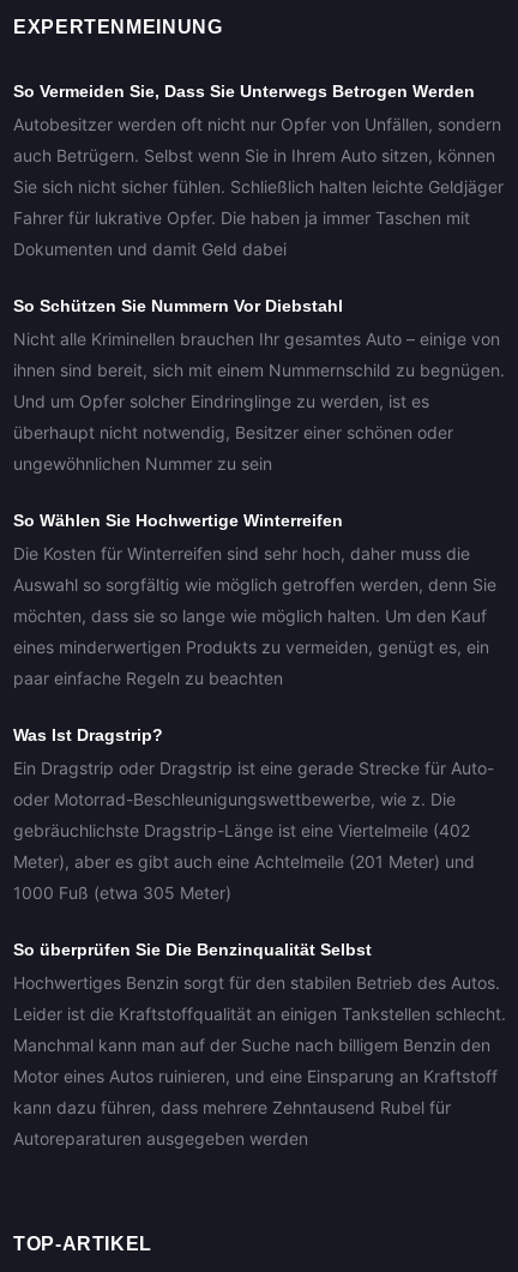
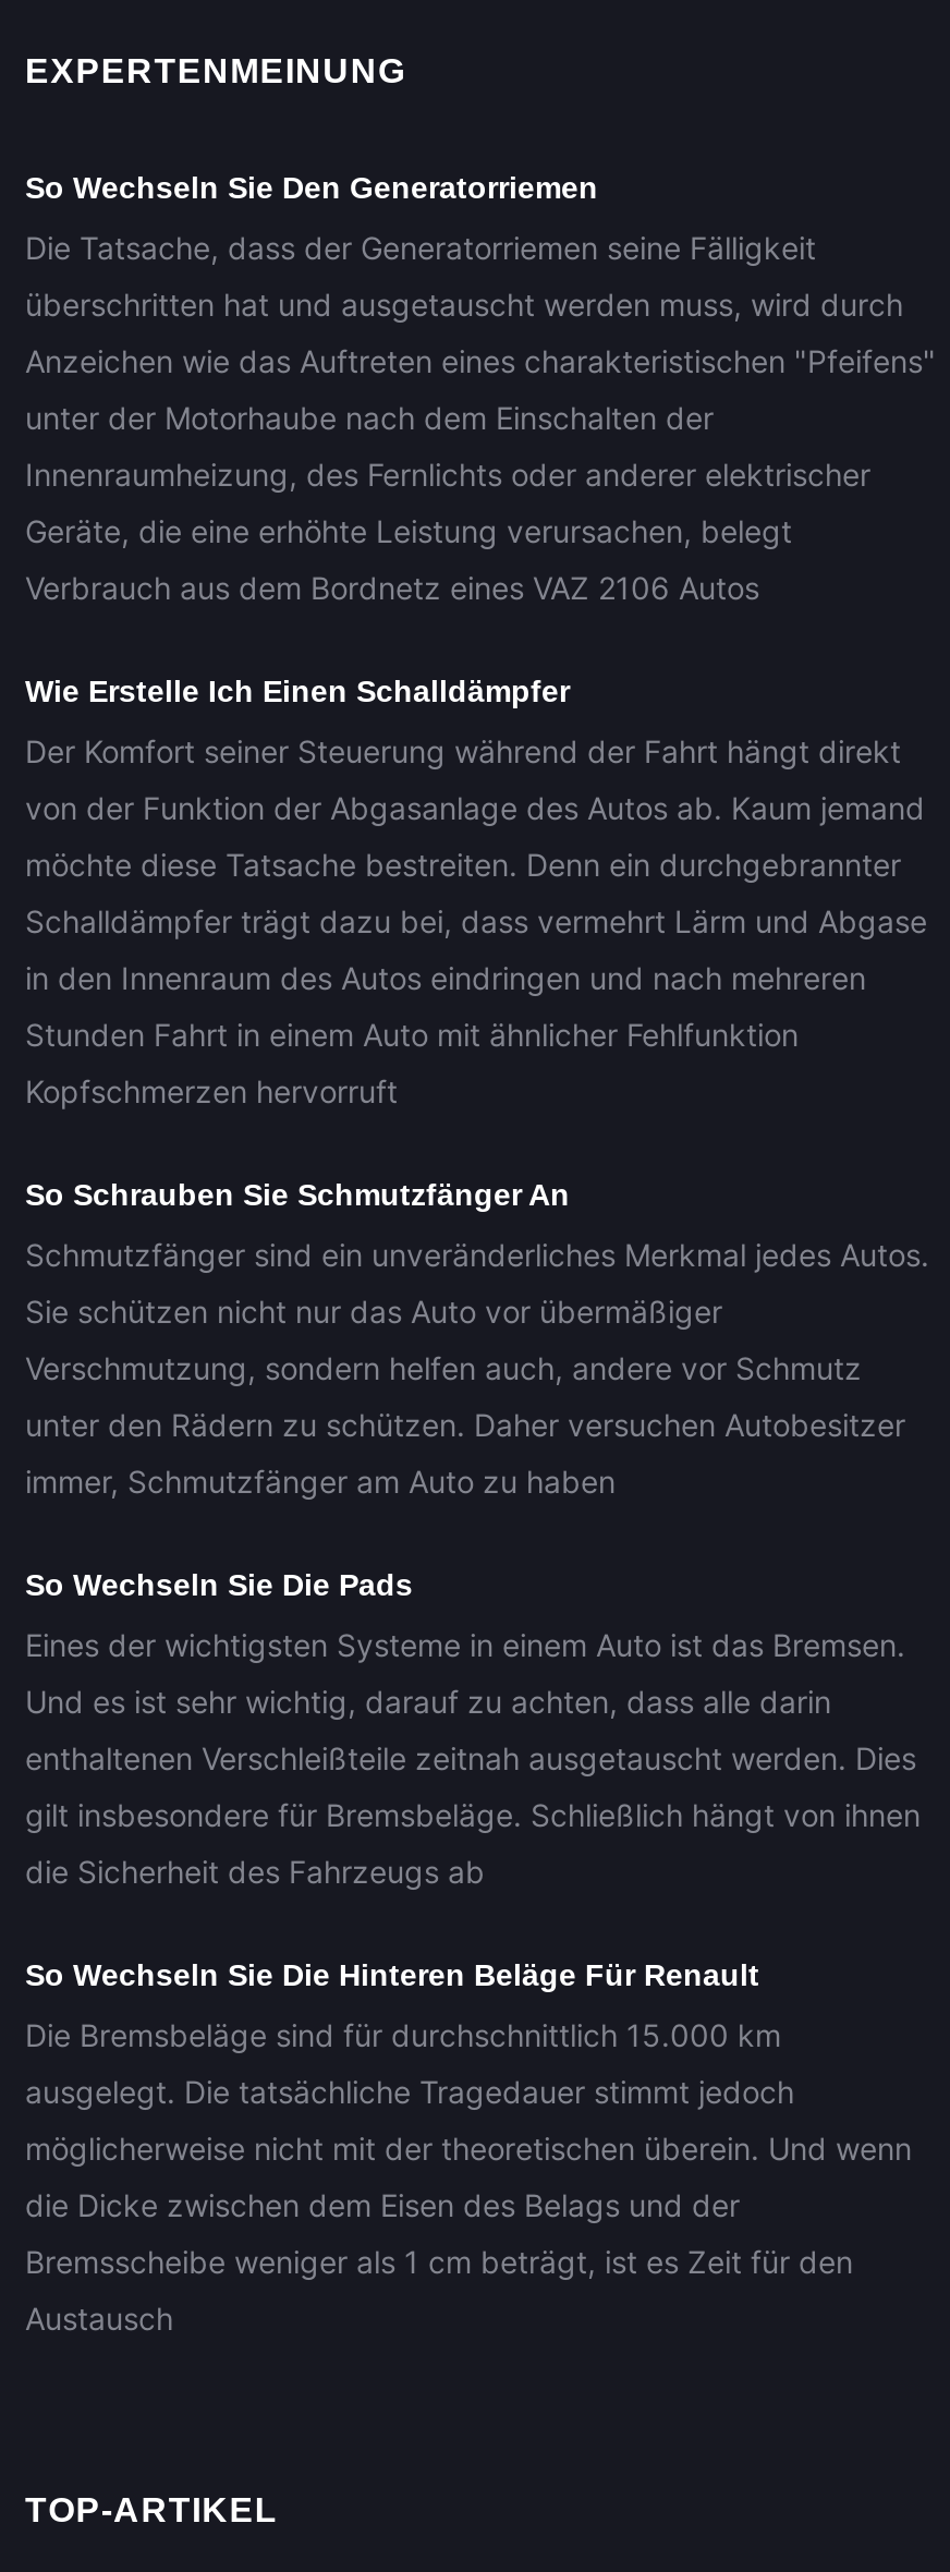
[13,82,506,1149] So Vermeiden Sie, Dass Sie Unterwegs Betrogen Werden | Autobesitzer werden oft nicht nur Opfer von Unfällen, sondern | auch Betrügern. Selbst wenn Sie in Ihrem Auto sitzen, können | Sie sich nicht sicher fühlen. Schließlich halten leichte Geldjäger | Fahrer für lukrative Opfer. Die haben ja immer Taschen mit | Dokumenten und damit Geld dabei | So Schützen Sie Nummern Vor Diebstahl | Nicht alle Kriminellen brauchen Ihr gesamtes Auto – einige von | ihnen sind bereit, sich mit einem Nummernschild zu begnügen. | Und um Opfer solcher Eindringlinge zu werden, ist es | überhaupt nicht notwendig, Besitzer einer schönen oder | ungewöhnlichen Nummer zu sein | So Wählen Sie Hochwertige Winterreifen | Die Kosten für Winterreifen sind sehr hoch, daher muss die | Auswahl so sorgfältig wie möglich getroffen werden, denn Sie | möchten, dass sie so lange wie möglich halten. Um den Kauf | eines minderwertigen Produkts zu vermeiden, genügt es, ein | paar einfache Regeln zu beachten | Was Ist Dragstrip? | Ein Dragstrip oder Dragstrip ist eine gerade Strecke für Auto- | oder Motorrad-Beschleunigungswettbewerbe, wie z. Die | gebräuchlichste Dragstrip-Länge ist eine Viertelmeile (402 | Meter), aber es gibt auch eine Achtelmeile (201 Meter) und | 1000 Fuß (etwa 305 Meter) | So überprüfen Sie Die Benzinqualität Selbst | Hochwertiges Benzin sorgt für den stabilen Betrieb des Autos. | Leider ist die Kraftstoffqualität an einigen Tankstellen schlecht. | Manchmal kann man auf der Suche nach billigem Benzin den | Motor eines Autos ruinieren, und eine Einsparung an Kraftstoff | kann dazu führen, dass mehrere Zehntausend Rubel für | Autoreparaturen ausgegeben werden -> [25,170,936,2337] So Wechseln Sie Den Generatorriemen | Die Tatsache, dass der Generatorriemen seine Fälligkeit | überschritten hat und ausgetauscht werden muss, wird durch | Anzeichen wie das Auftreten eines charakteristischen "Pfeifens" | unter der Motorhaube nach dem Einschalten der | Innenraumheizung, des Fernlichts oder anderer elektrischer | Geräte, die eine erhöhte Leistung verursachen, belegt | Verbrauch aus dem Bordnetz eines VAZ 2106 Autos | Wie Erstelle Ich Einen Schalldämpfer | Der Komfort seiner Steuerung während der Fahrt hängt direkt | von der Funktion der Abgasanlage des Autos ab. Kaum jemand | möchte diese Tatsache bestreiten. Denn ein durchgebrannter | Schalldämpfer trägt dazu bei, dass vermehrt Lärm und Abgase | in den Innenraum des Autos eindringen und nach mehreren | Stunden Fahrt in einem Auto mit ähnlicher Fehlfunktion | Kopfschmerzen hervorruft | So Schrauben Sie Schmutzfänger An | Schmutzfänger sind ein unveränderliches Merkmal jedes Autos. | Sie schützen nicht nur das Auto vor übermäßiger | Verschmutzung, sondern helfen auch, andere vor Schmutz | unter den Rädern zu schützen. Daher versuchen Autobesitzer | immer, Schmutzfänger am Auto zu haben | So Wechseln Sie Die Pads | Eines der wichtigsten Systeme in einem Auto ist das Bremsen. | Und es ist sehr wichtig, darauf zu achten, dass alle darin | enthaltenen Verschleißteile zeitnah ausgetauscht werden. Dies | gilt insbesondere für Bremsbeläge. Schließlich hängt von ihnen | die Sicherheit des Fahrzeugs ab | So Wechseln Sie Die Hinteren Beläge Für Renault | Die Bremsbeläge sind für durchschnittlich 15.000 km | ausgelegt. Die tatsächliche Tragedauer stimmt jedoch | möglicherweise nicht mit der theoretischen überein. Und wenn | die Dicke zwischen dem Eisen des Belags und der | Bremsscheibe weniger als 1 cm beträgt, ist es Zeit für den | Austausch

